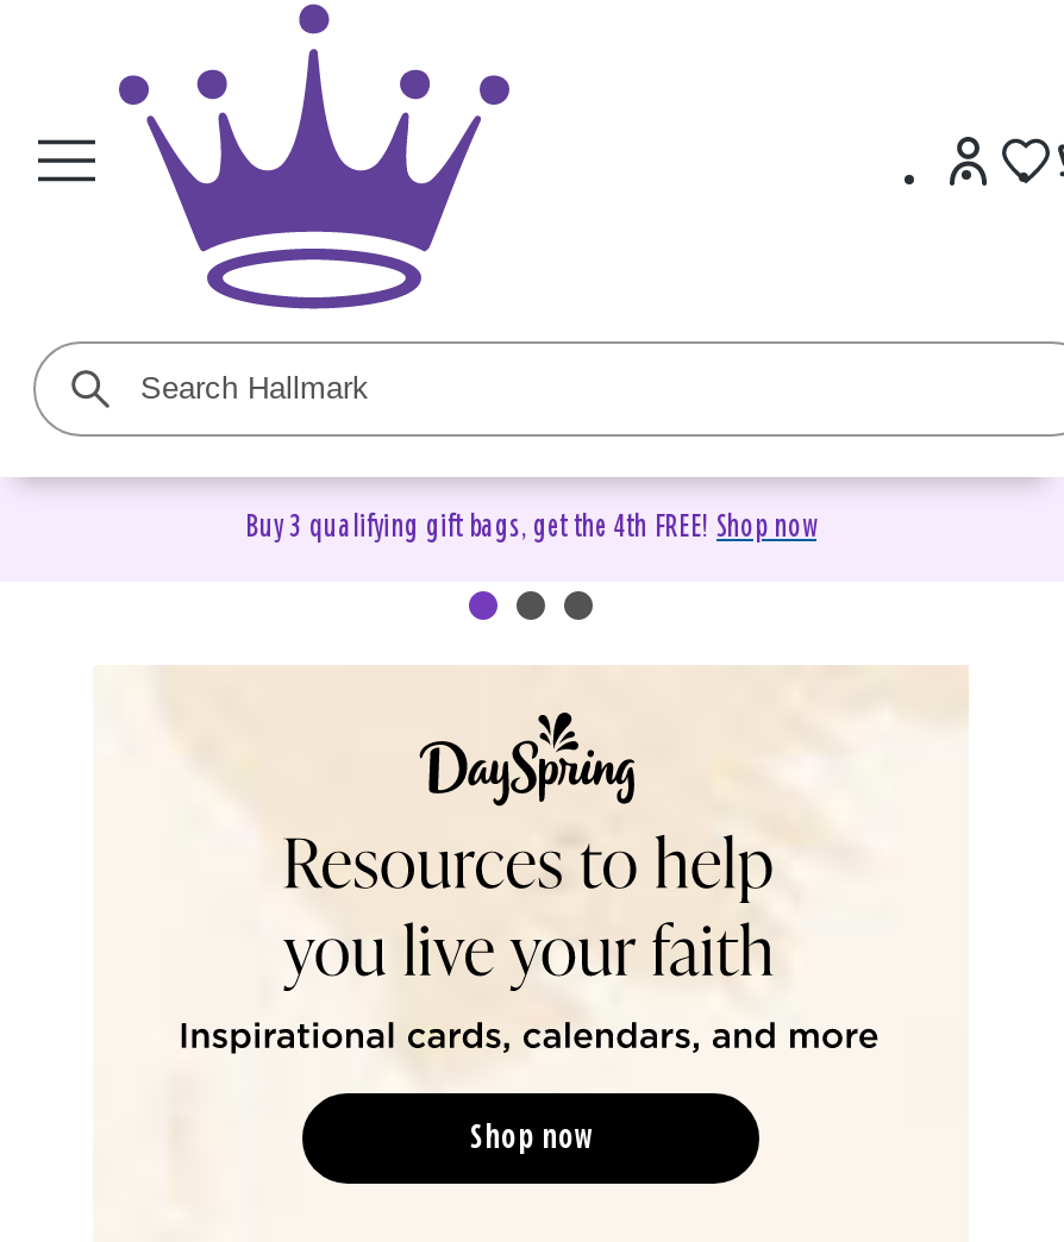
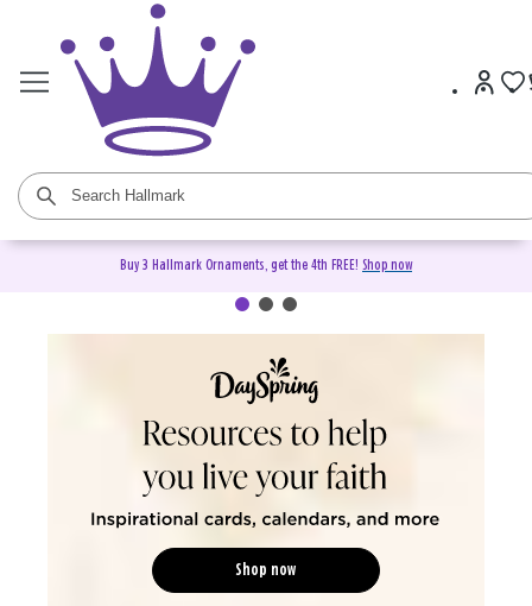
[245,513,816,544] Buy 3 qualifying gift bags, get the 4th FREE! Shop now -> [120,258,412,273] Buy 3 Hallmark Ornaments, get the 4th FREE! Shop now

